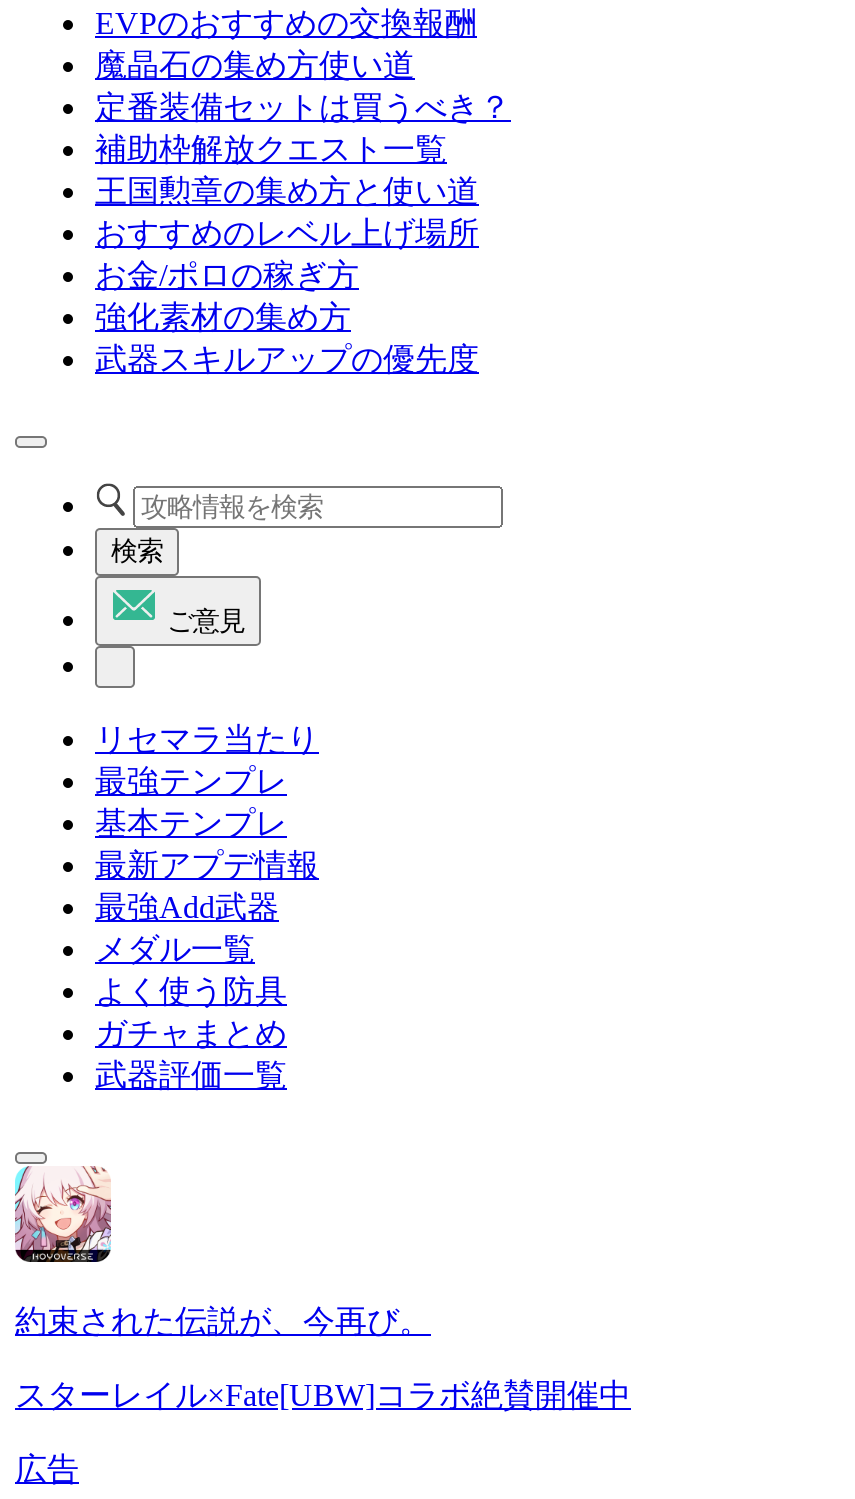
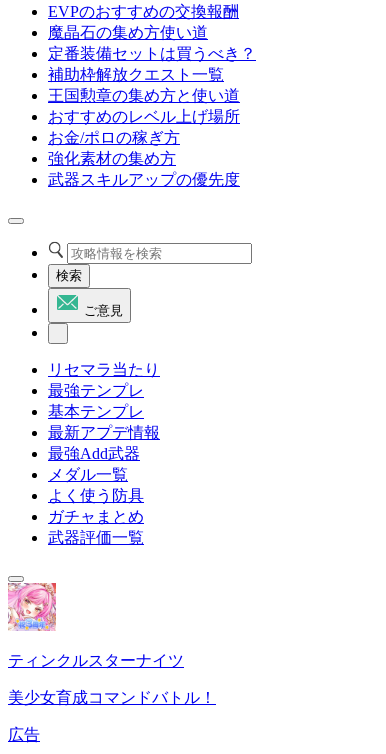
[13,1164,431,1338] [image] | 約束された伝説が、今再び。 -> [7,582,184,669] [image] | ティンクルスターナイツ
[15,1378,631,1412] スターレイル×Fate[UBW]コラボ絶賛開催中 -> [8,689,216,706] 美少女育成コマンドバトル！

